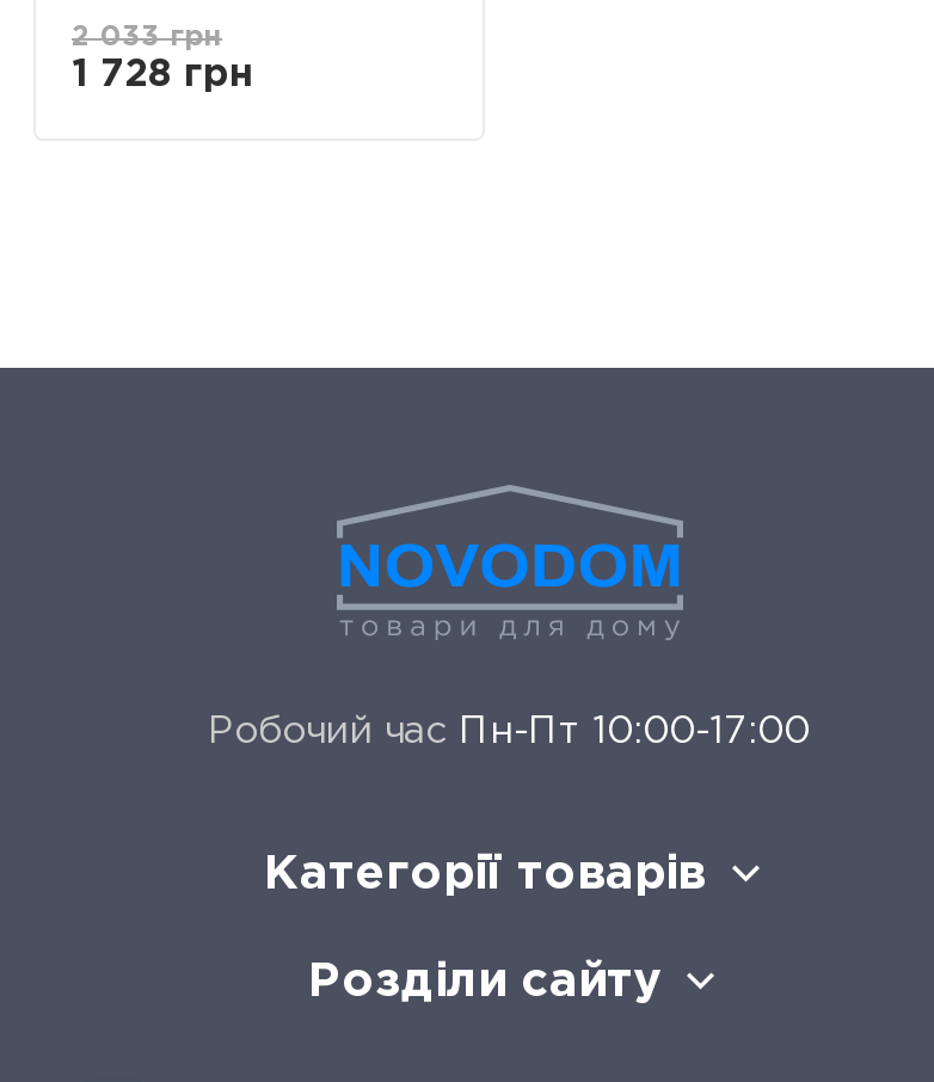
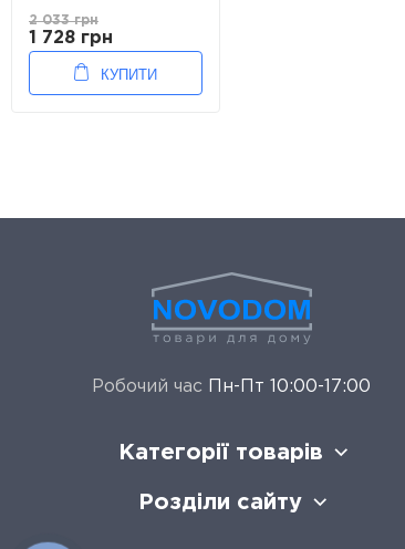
none -> [101,66,157,83] КУПИТИ

